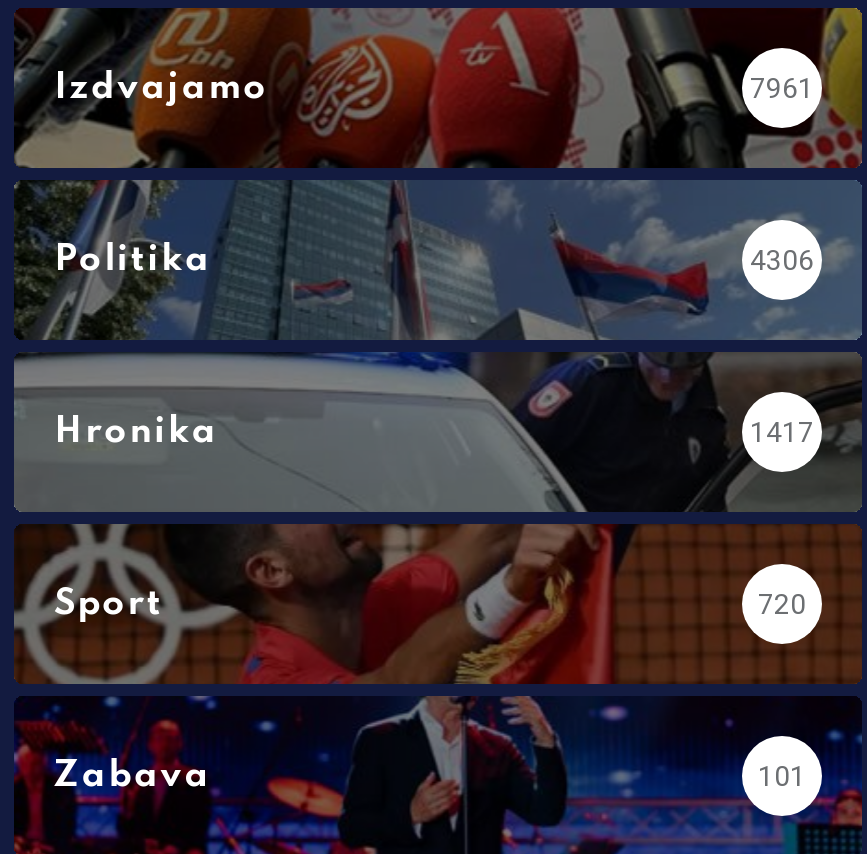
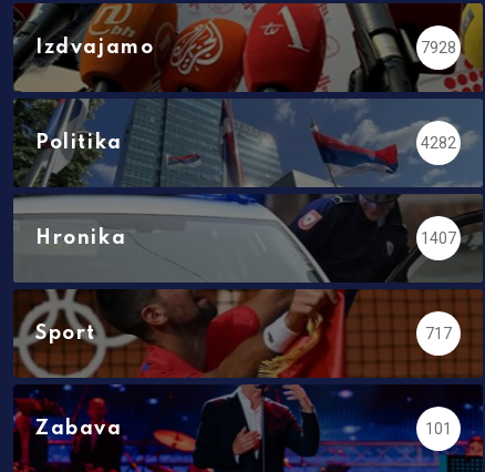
[750,72,814,104] 7961 -> [421,39,456,56] 7928
[750,244,814,276] 4306 -> [421,134,456,152] 4282
[750,416,814,448] 1417 -> [421,229,456,247] 1407
[758,588,806,620] 720 -> [425,324,452,342] 717

